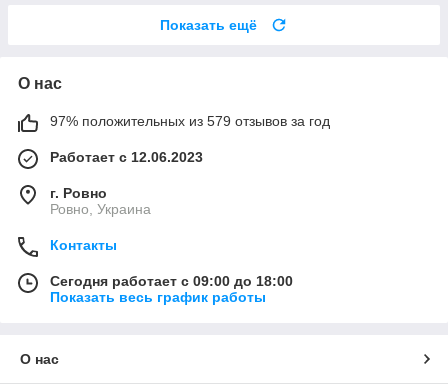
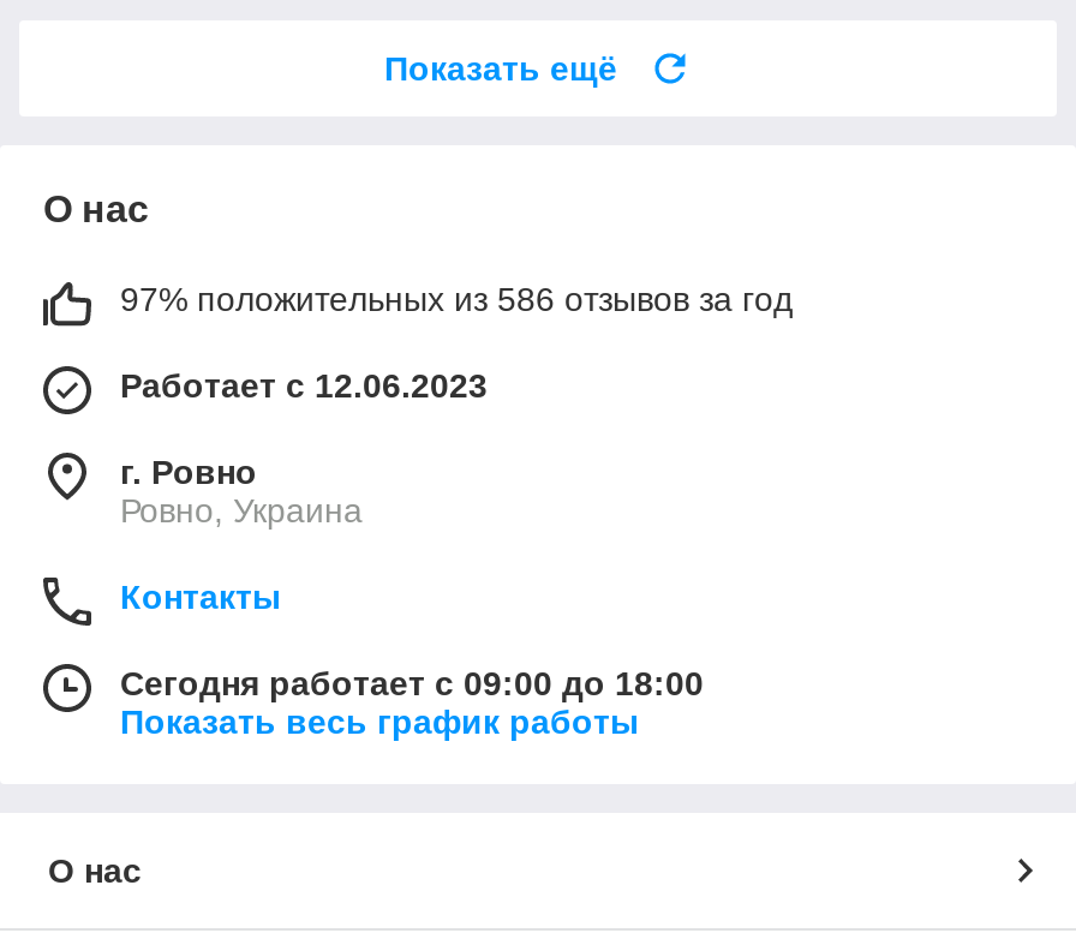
[50,113,330,129] 97% положительных из 579 отзывов за год -> [120,279,793,318] 97% положительных из 586 отзывов за год

